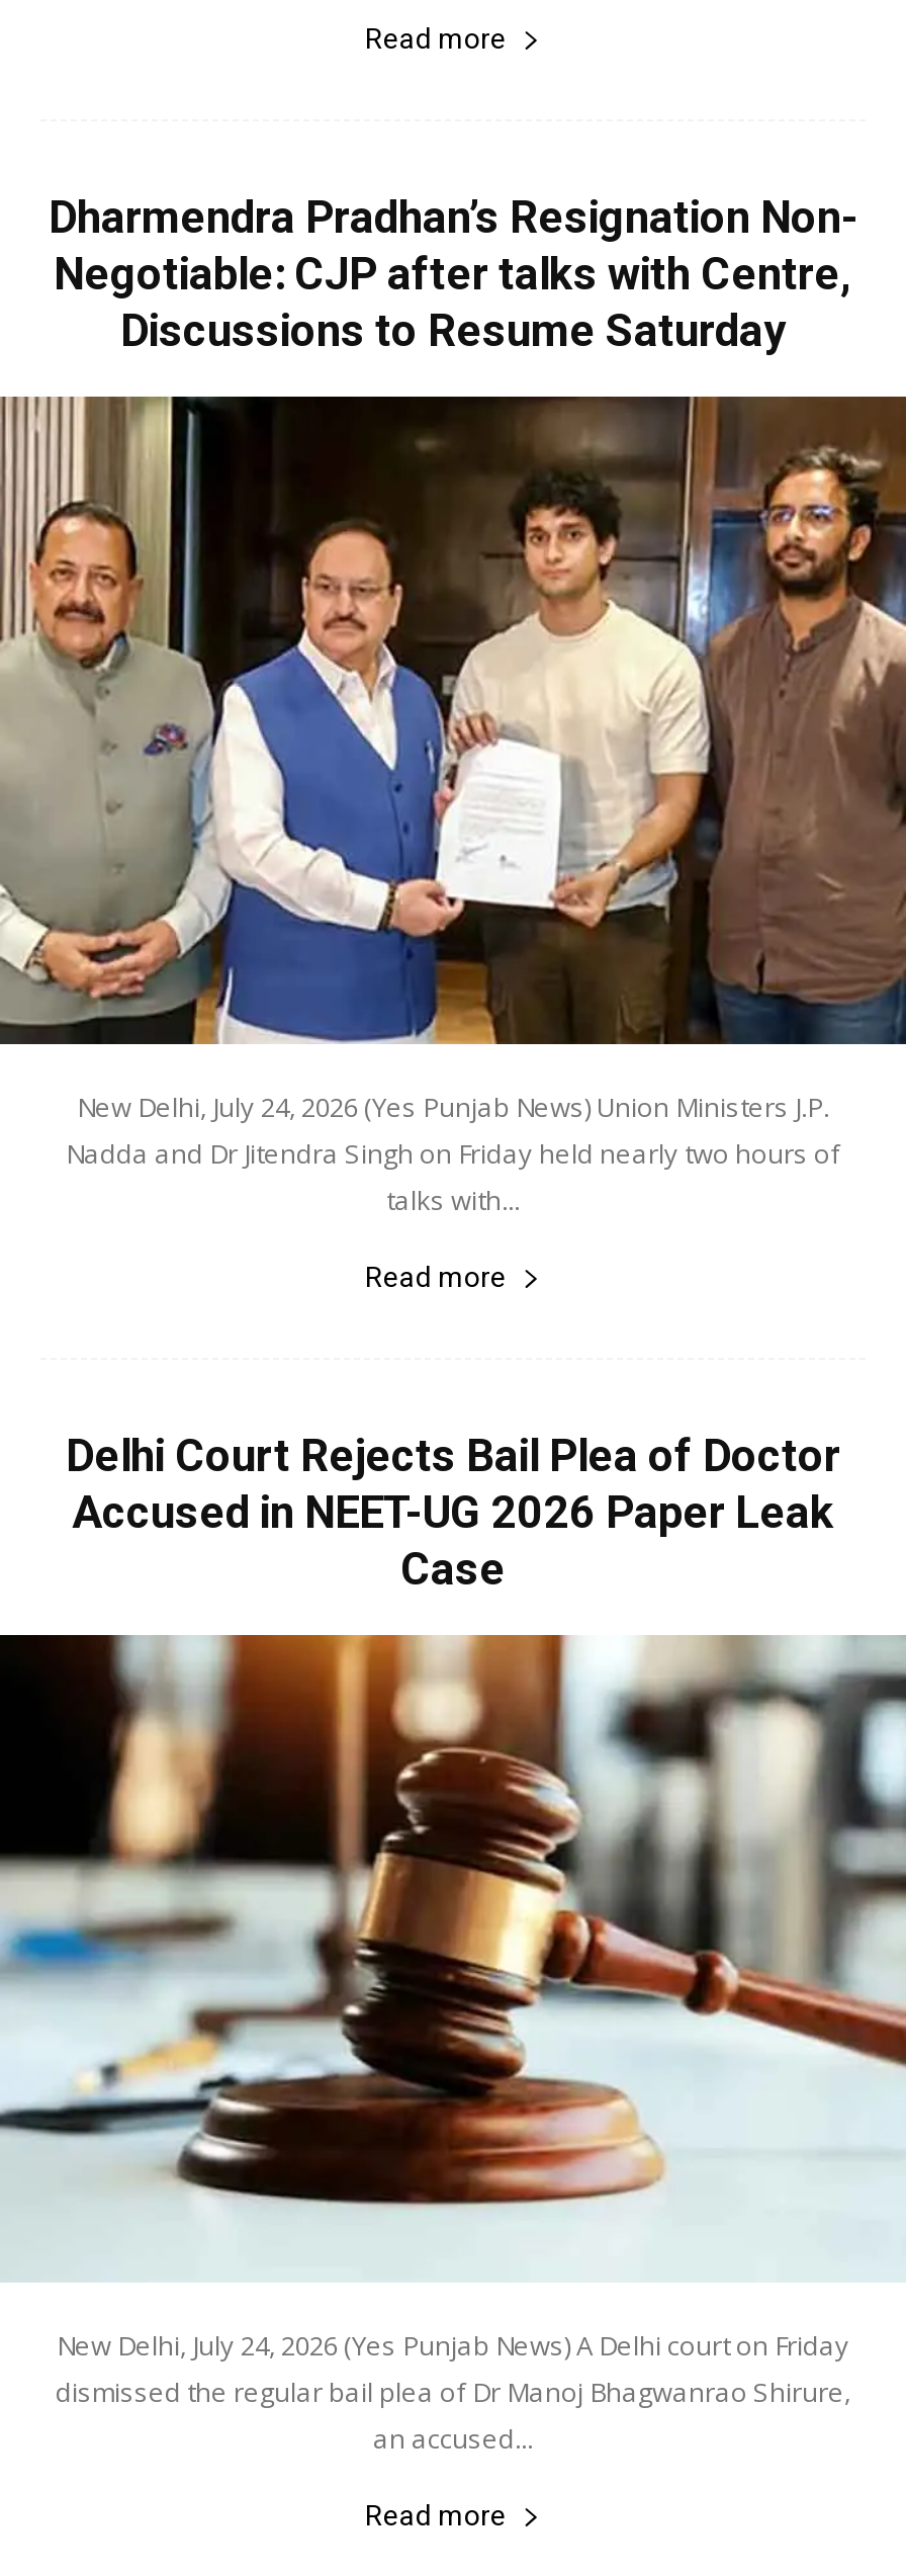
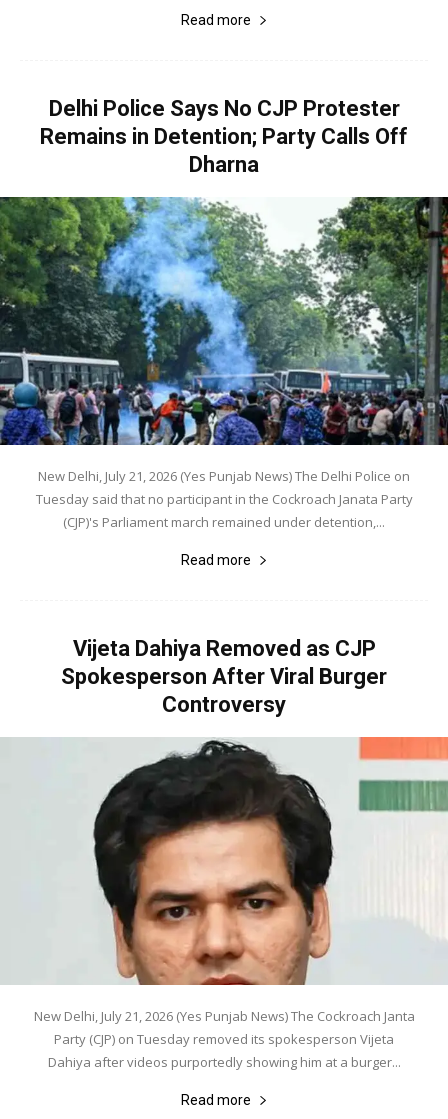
[49,193,857,357] Dharmendra Pradhan’s Resignation Non- | Negotiable: CJP after talks with Centre, | Discussions to Resume Saturday -> [40,96,408,177] Delhi Police Says No CJP Protester | Remains in Detention; Party Calls Off | Dharna
[6,396,900,1219] [image] | New Delhi, July 24, 2026 (Yes Punjab News) Union Ministers J.P. | Nadda and Dr Jitendra Singh on Friday held nearly two hours of | talks with... -> [3,196,445,531] [image] | New Delhi, July 21, 2026 (Yes Punjab News) The Delhi Police on | Tuesday said that no participant in the Cockroach Janata Party | (CJP)'s Parliament march remained under detention,...
[66,1431,840,1595] Delhi Court Rejects Bail Plea of Doctor | Accused in NEET-UG 2026 Paper Leak | Case -> [61,636,387,717] Vijeta Dahiya Removed as CJP | Spokesperson After Viral Burger | Controversy
[6,1632,900,2166] [image] -> [3,736,445,986] [image]
[56,2328,850,2457] New Delhi, July 24, 2026 (Yes Punjab News) A Delhi court on Friday | dismissed the regular bail plea of Dr Manoj Bhagwanrao Shirure, | an accused... -> [33,1006,414,1070] New Delhi, July 21, 2026 (Yes Punjab News) The Cockroach Janta | Party (CJP) on Tuesday removed its spokesperson Vijeta | Dahiya after videos purportedly showing him at a burger...

